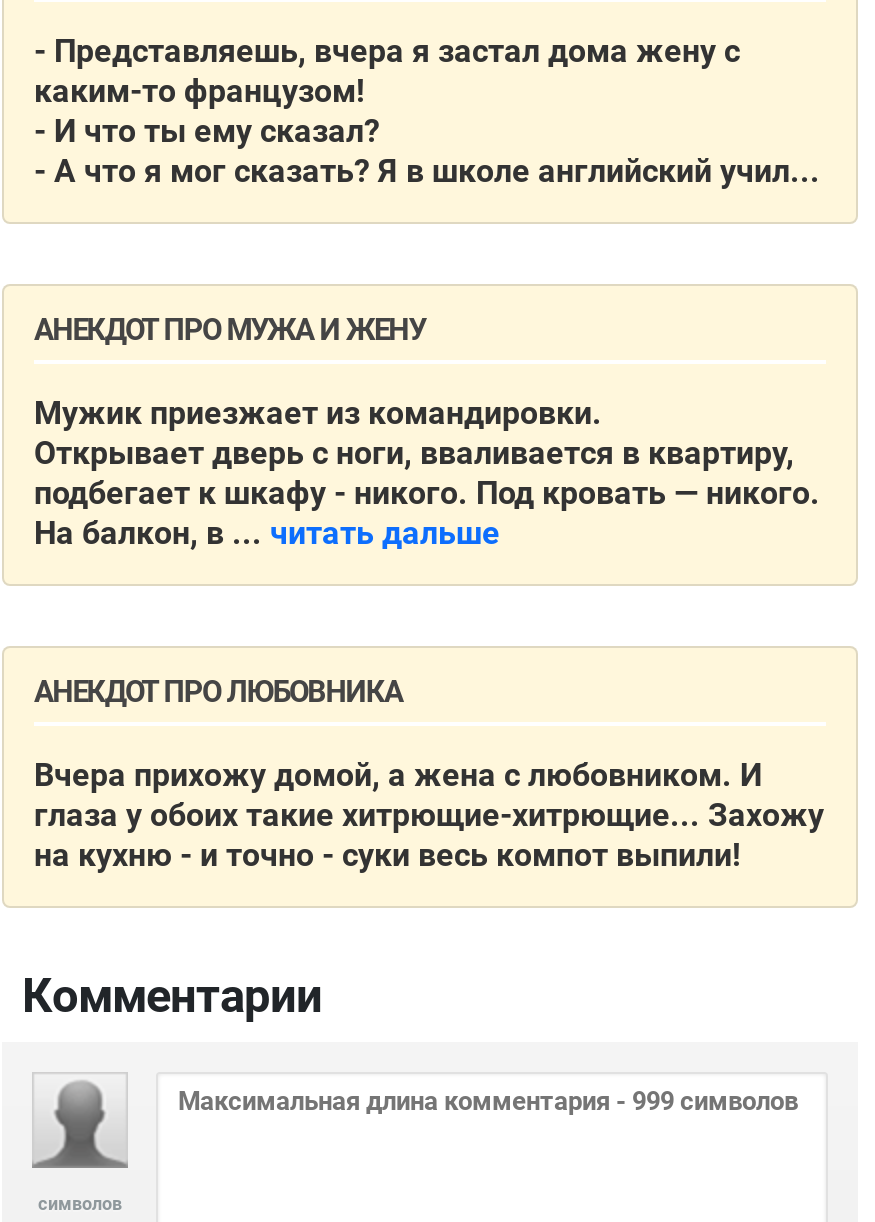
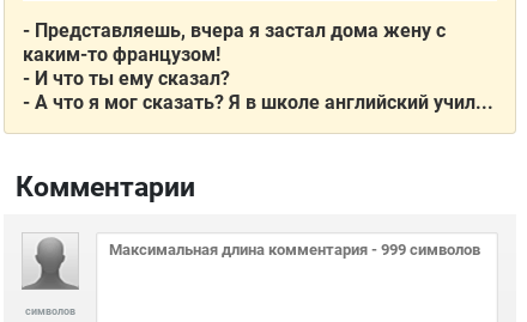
[34,312,820,552] АНЕКДОТ ПРО МУЖА И ЖЕНУ | Мужик приезжает из командировки. | Открывает дверь с ноги, вваливается в квартиру, | подбегает к шкафу - никого. Под кровать — никого. | На балкон, в ... читать дальше -> none
[34,674,824,874] АНЕКДОТ ПРО ЛЮБОВНИКА | Вчера прихожу домой, а жена с любовником. И | глаза у обоих такие хитрющие-хитрющие... Захожу | на кухню - и точно - суки весь компот выпили! -> none

